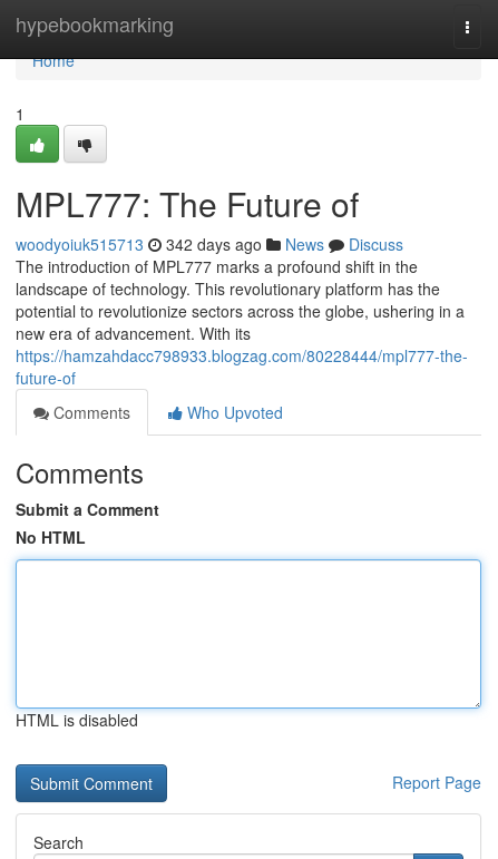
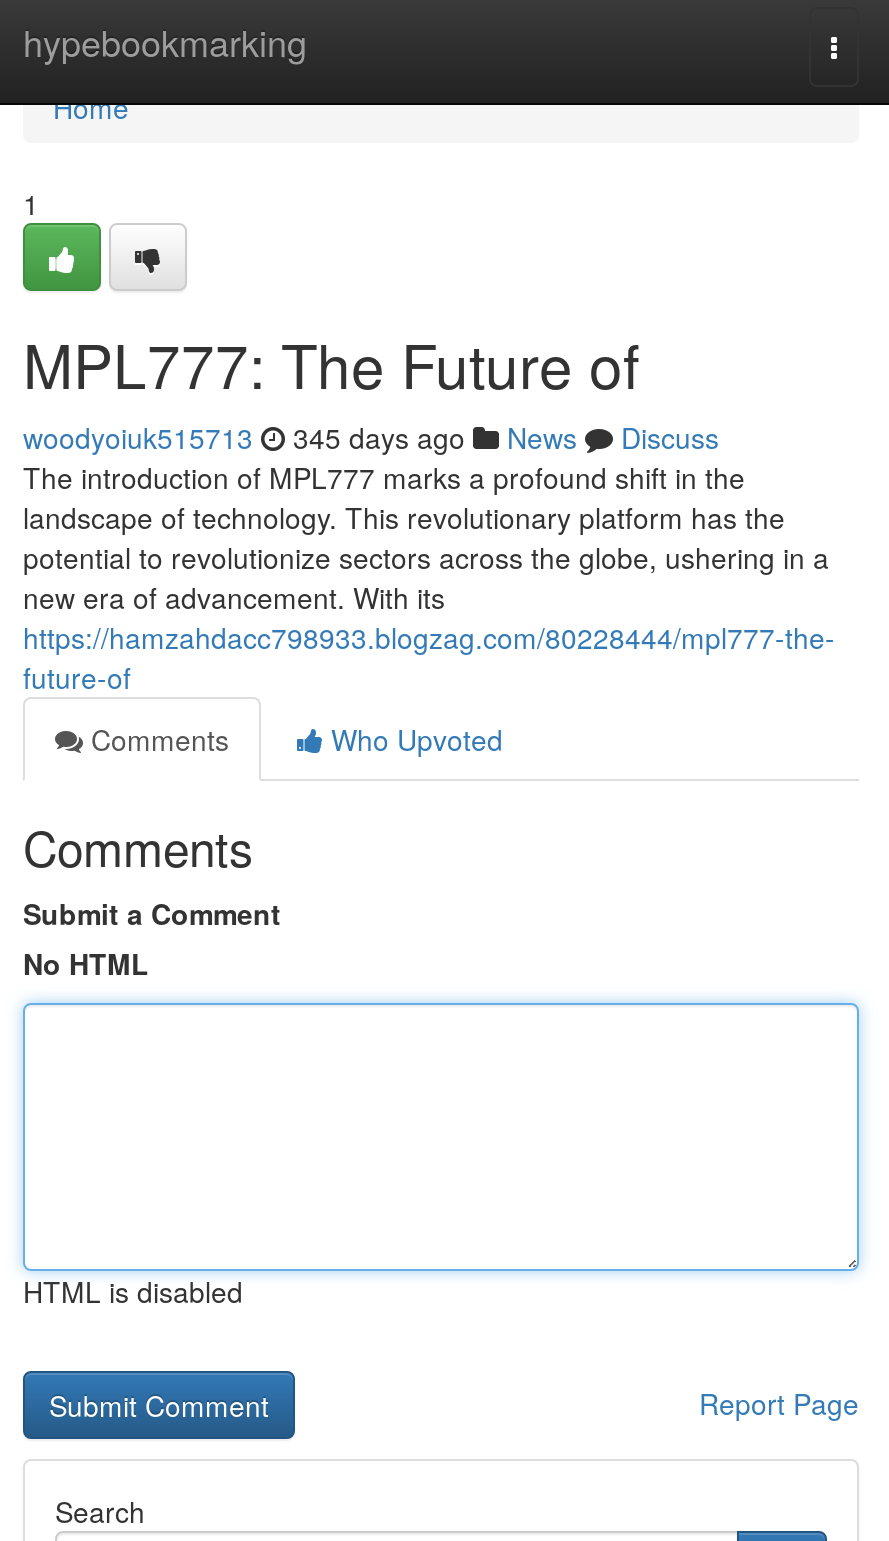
[16,233,403,255] woodyoiuk515713 342 days ago News Discuss -> [23,417,719,457] woodyoiuk515713 345 days ago News Discuss

